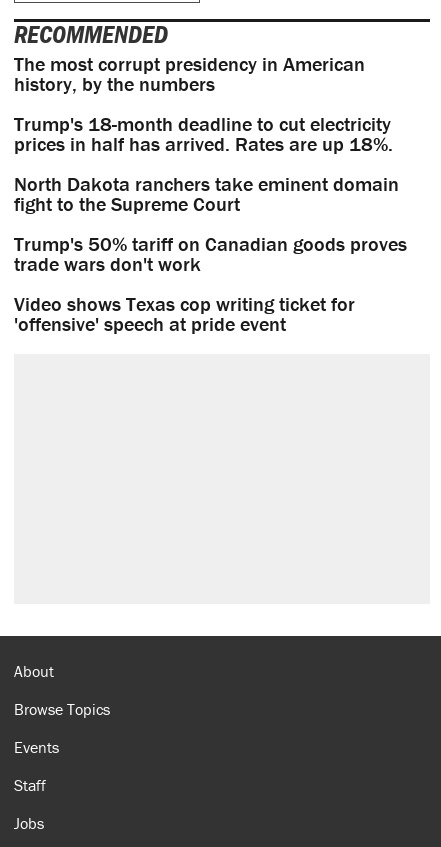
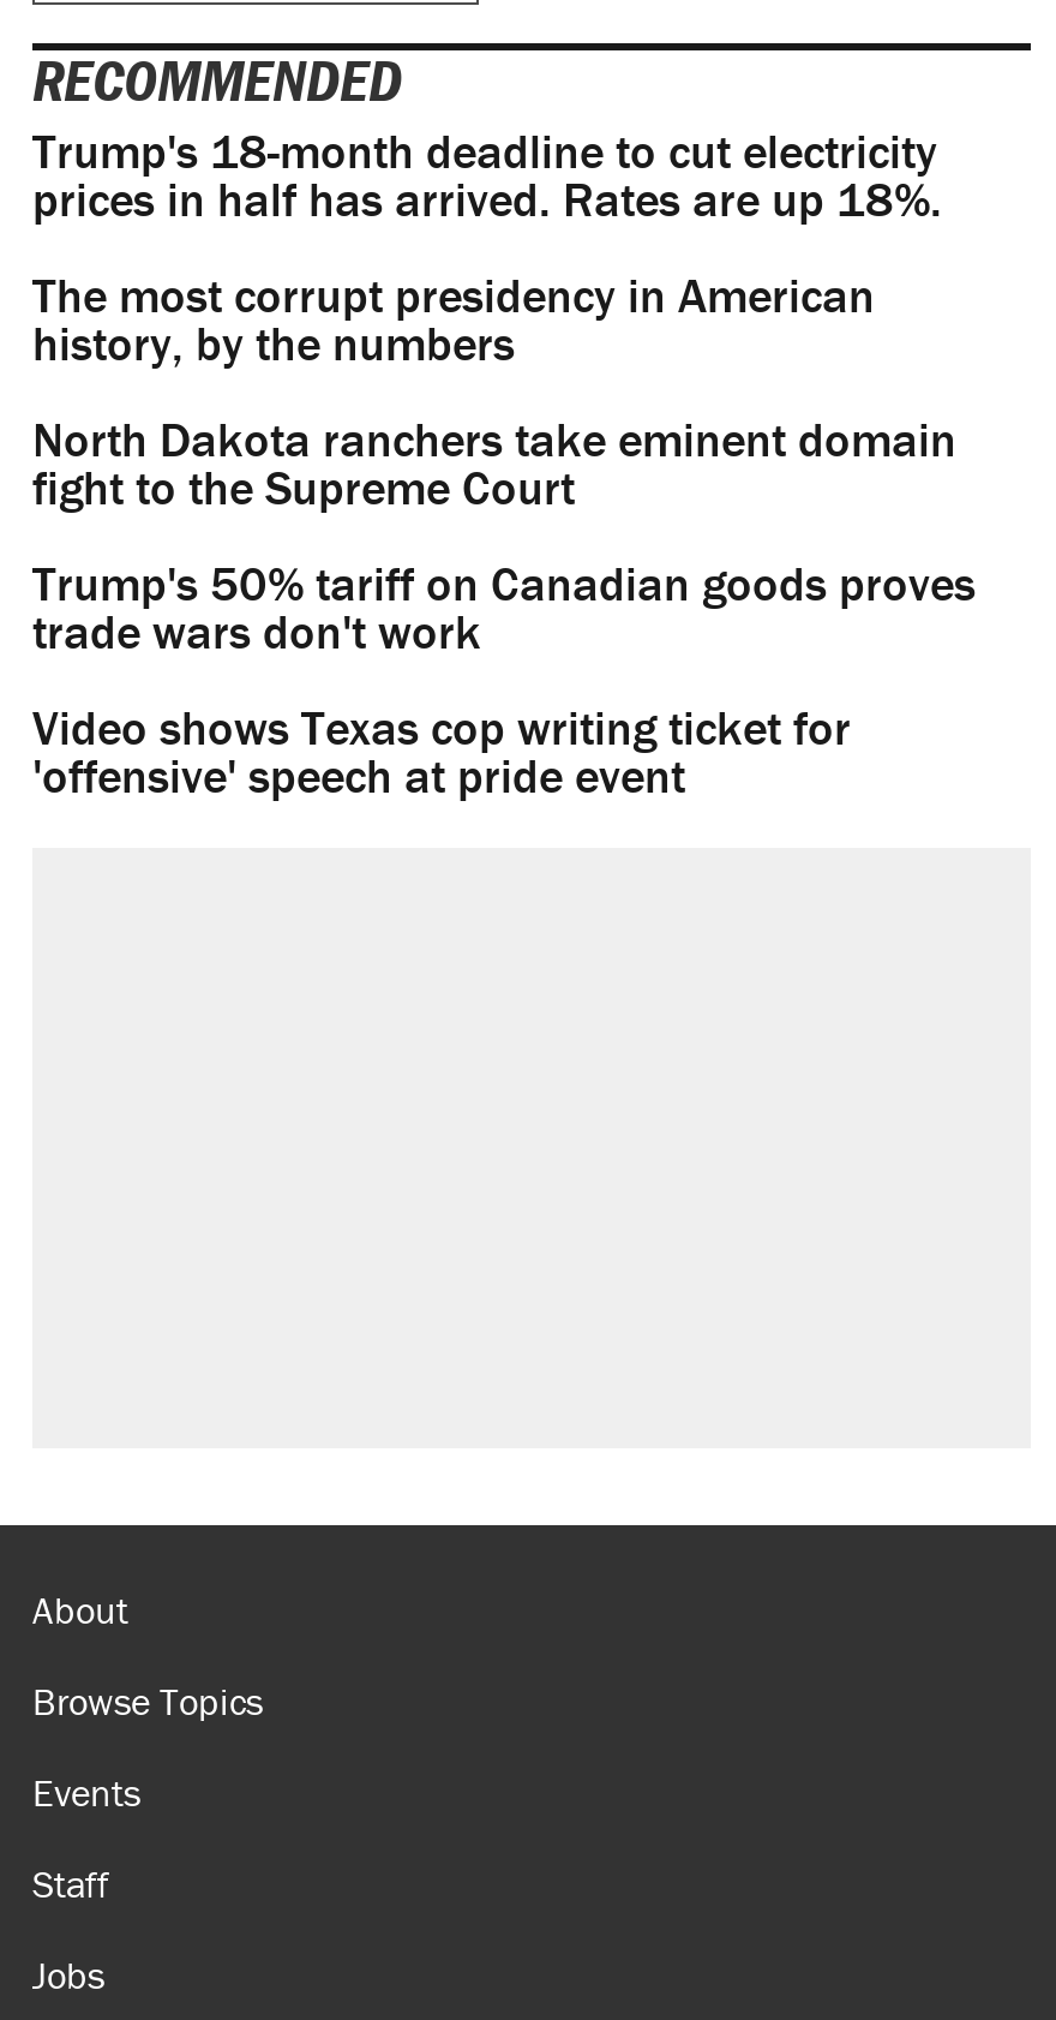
moved [14,51,365,96] -> [32,265,875,373]: The most corrupt presidency in American | history, by the numbers
moved [14,111,393,156] -> [32,121,942,229]: Trump's 18-month deadline to cut electricity | prices in half has arrived. Rates are up 18%.

